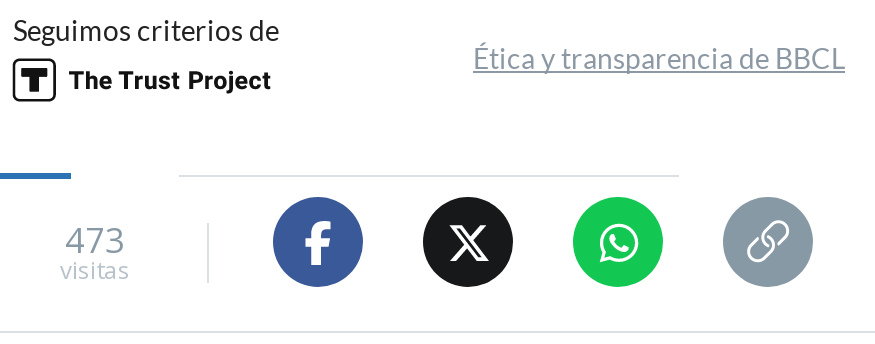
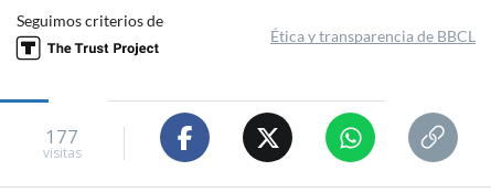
[65,217,125,263] 473 -> [45,124,78,149] 177

